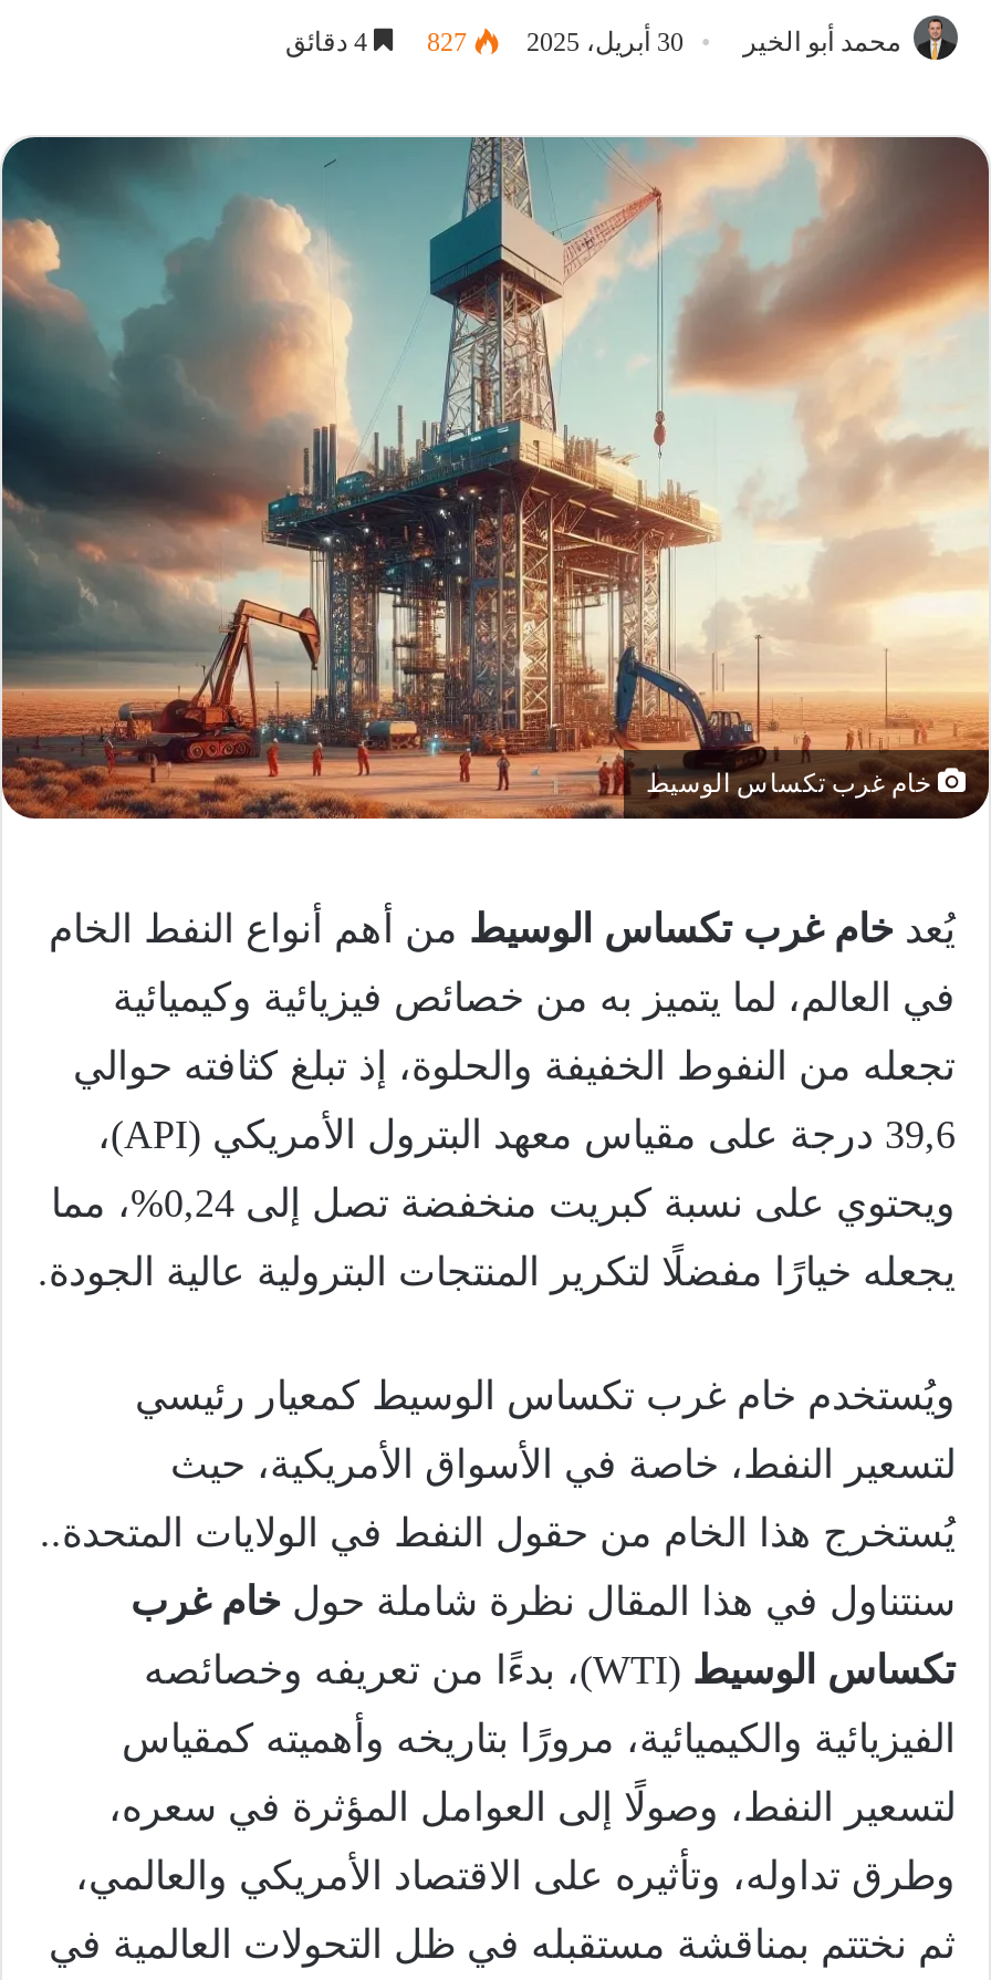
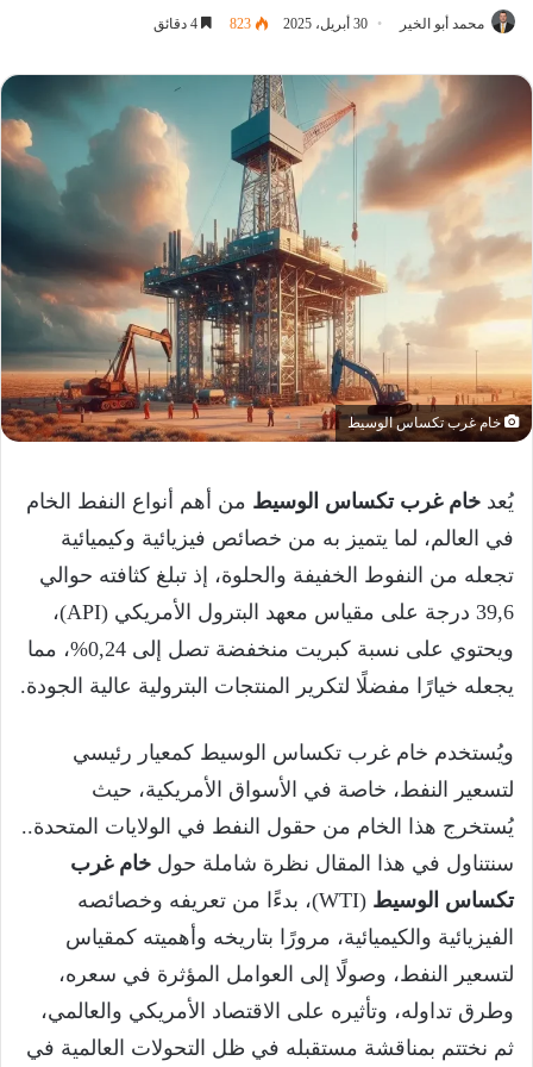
[427,25,467,56] 827 -> [230,15,251,32] 823

